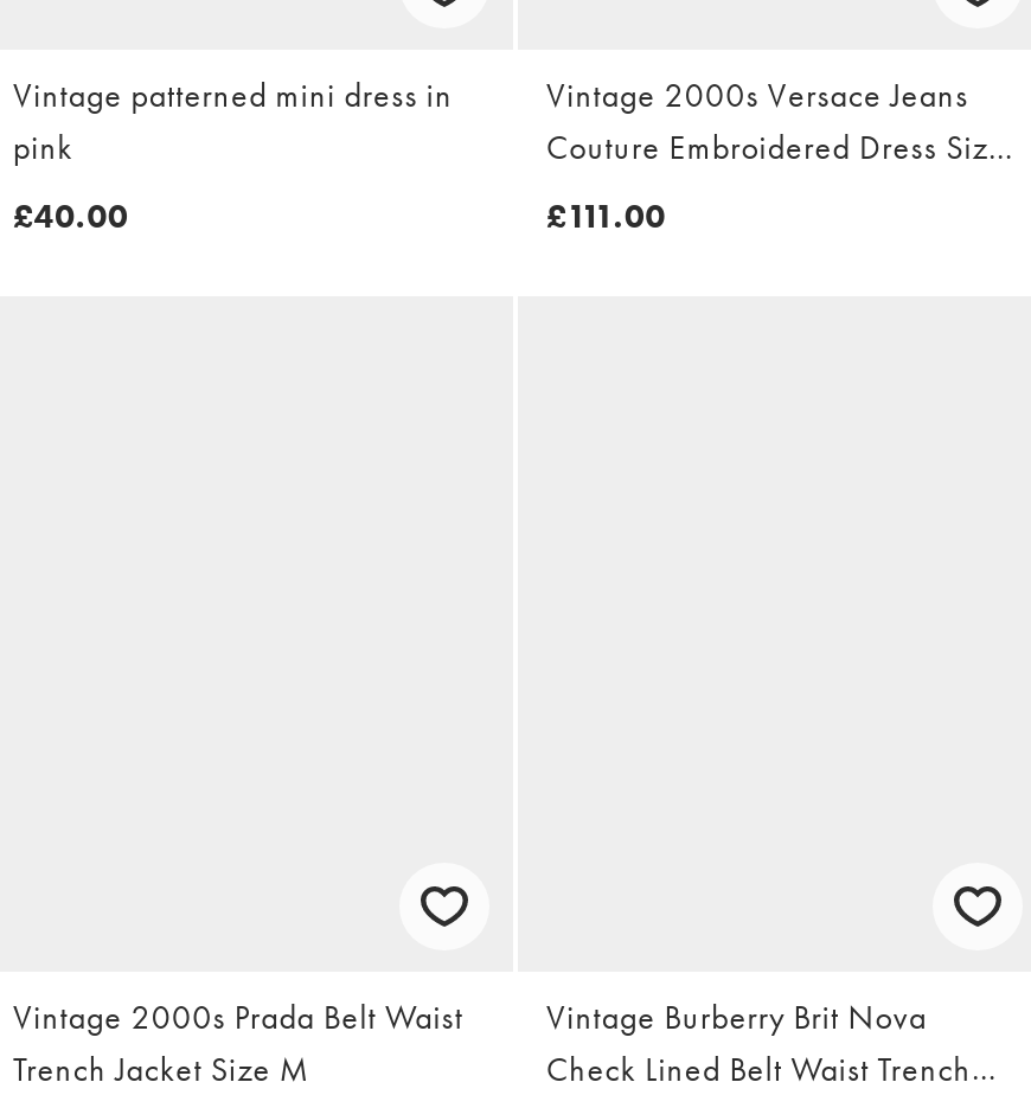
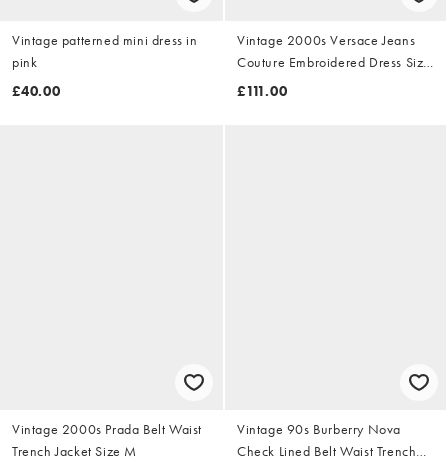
[546,995,927,1037] Vintage Burberry Brit Nova -> [237,420,401,438] Vintage 90s Burberry Nova

